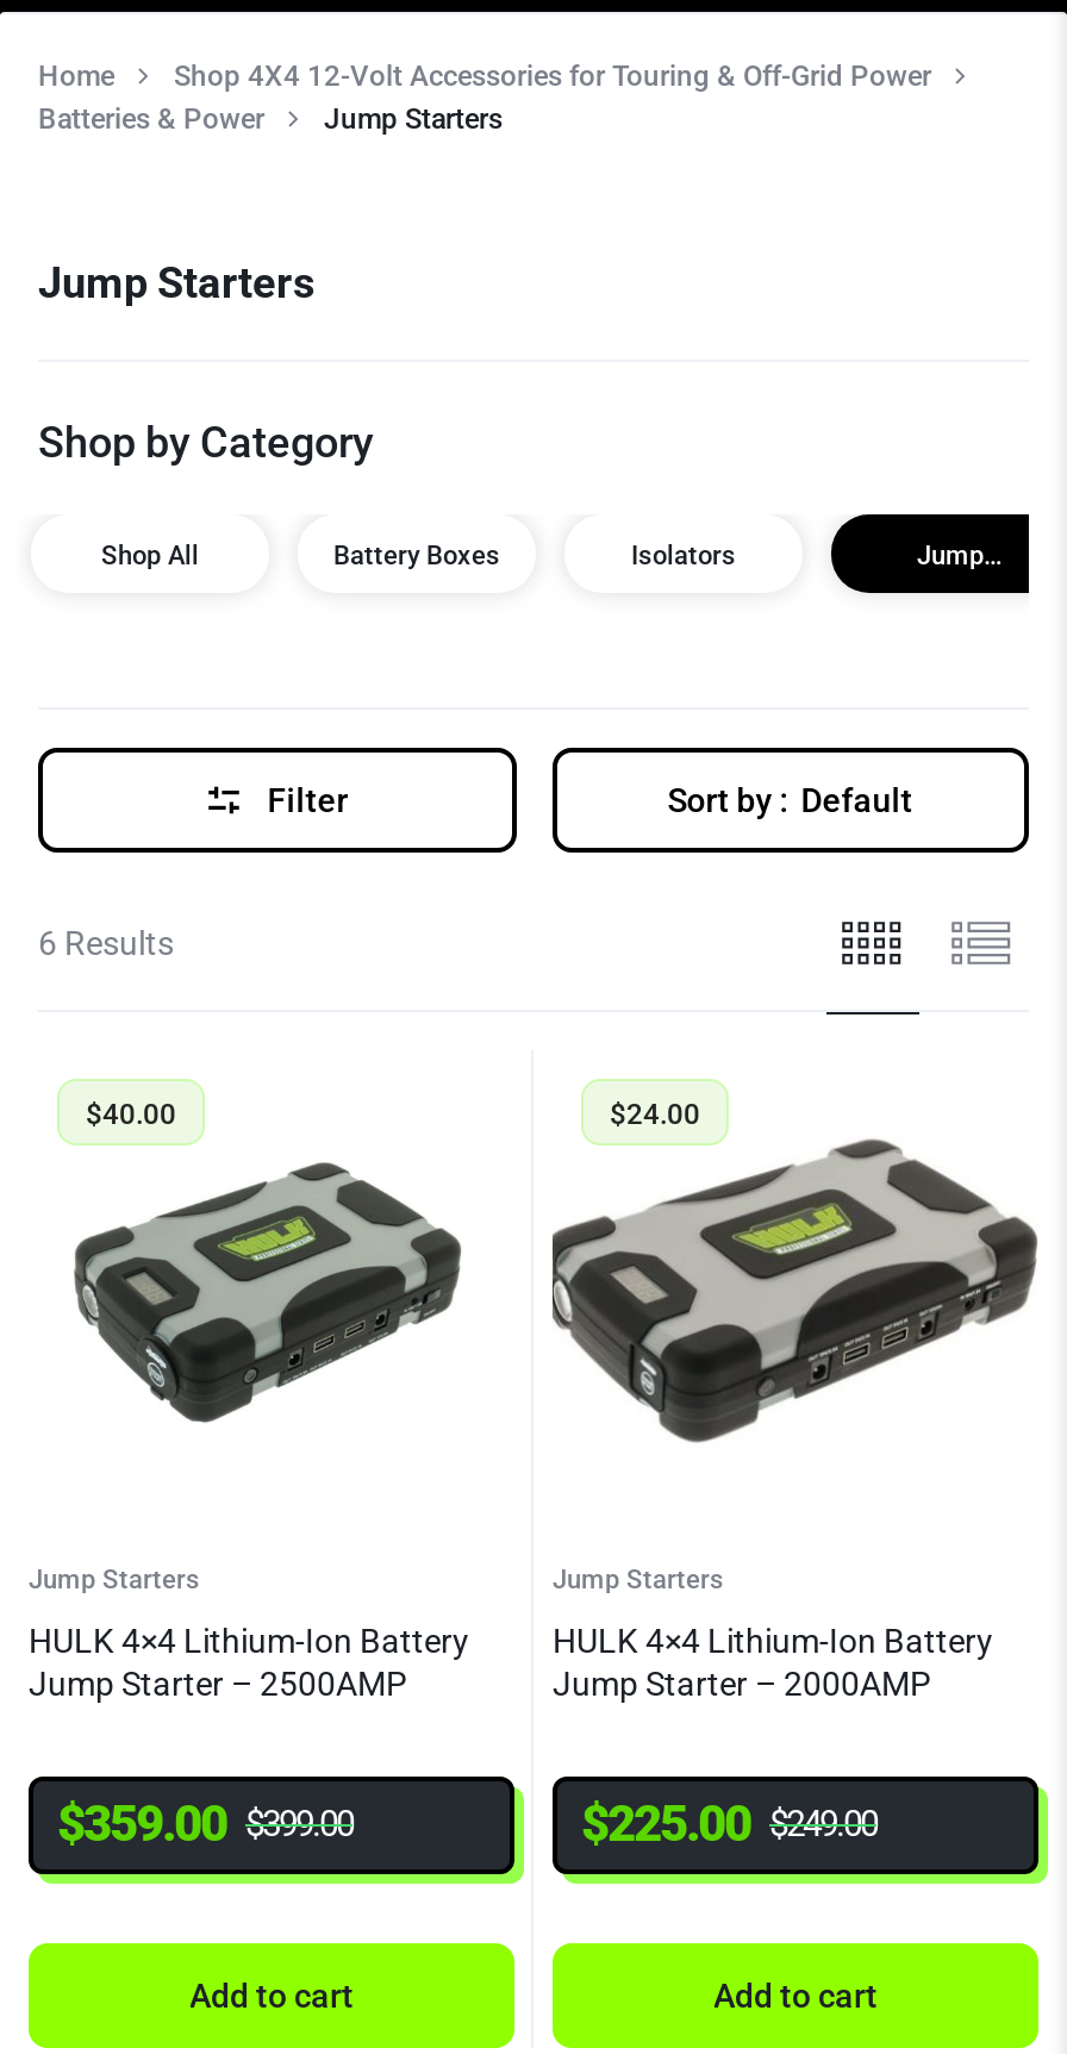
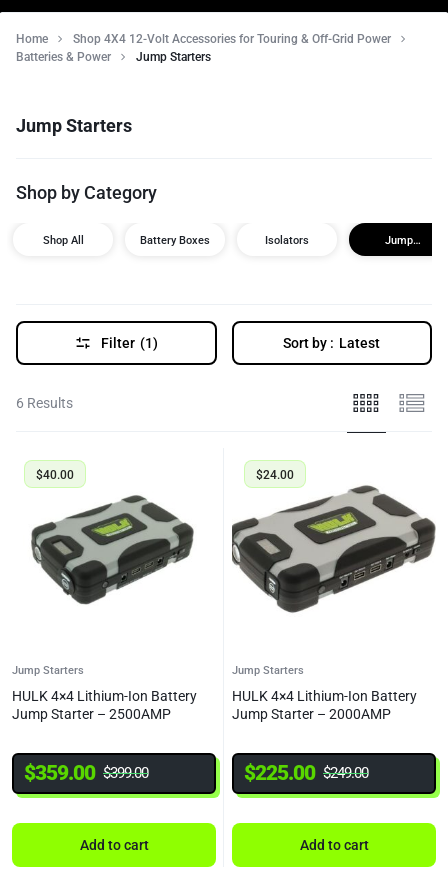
[267,781,913,819] Filter | Sort by : Default -> [101,335,380,351] Filter (1) | Sort by : Latest

